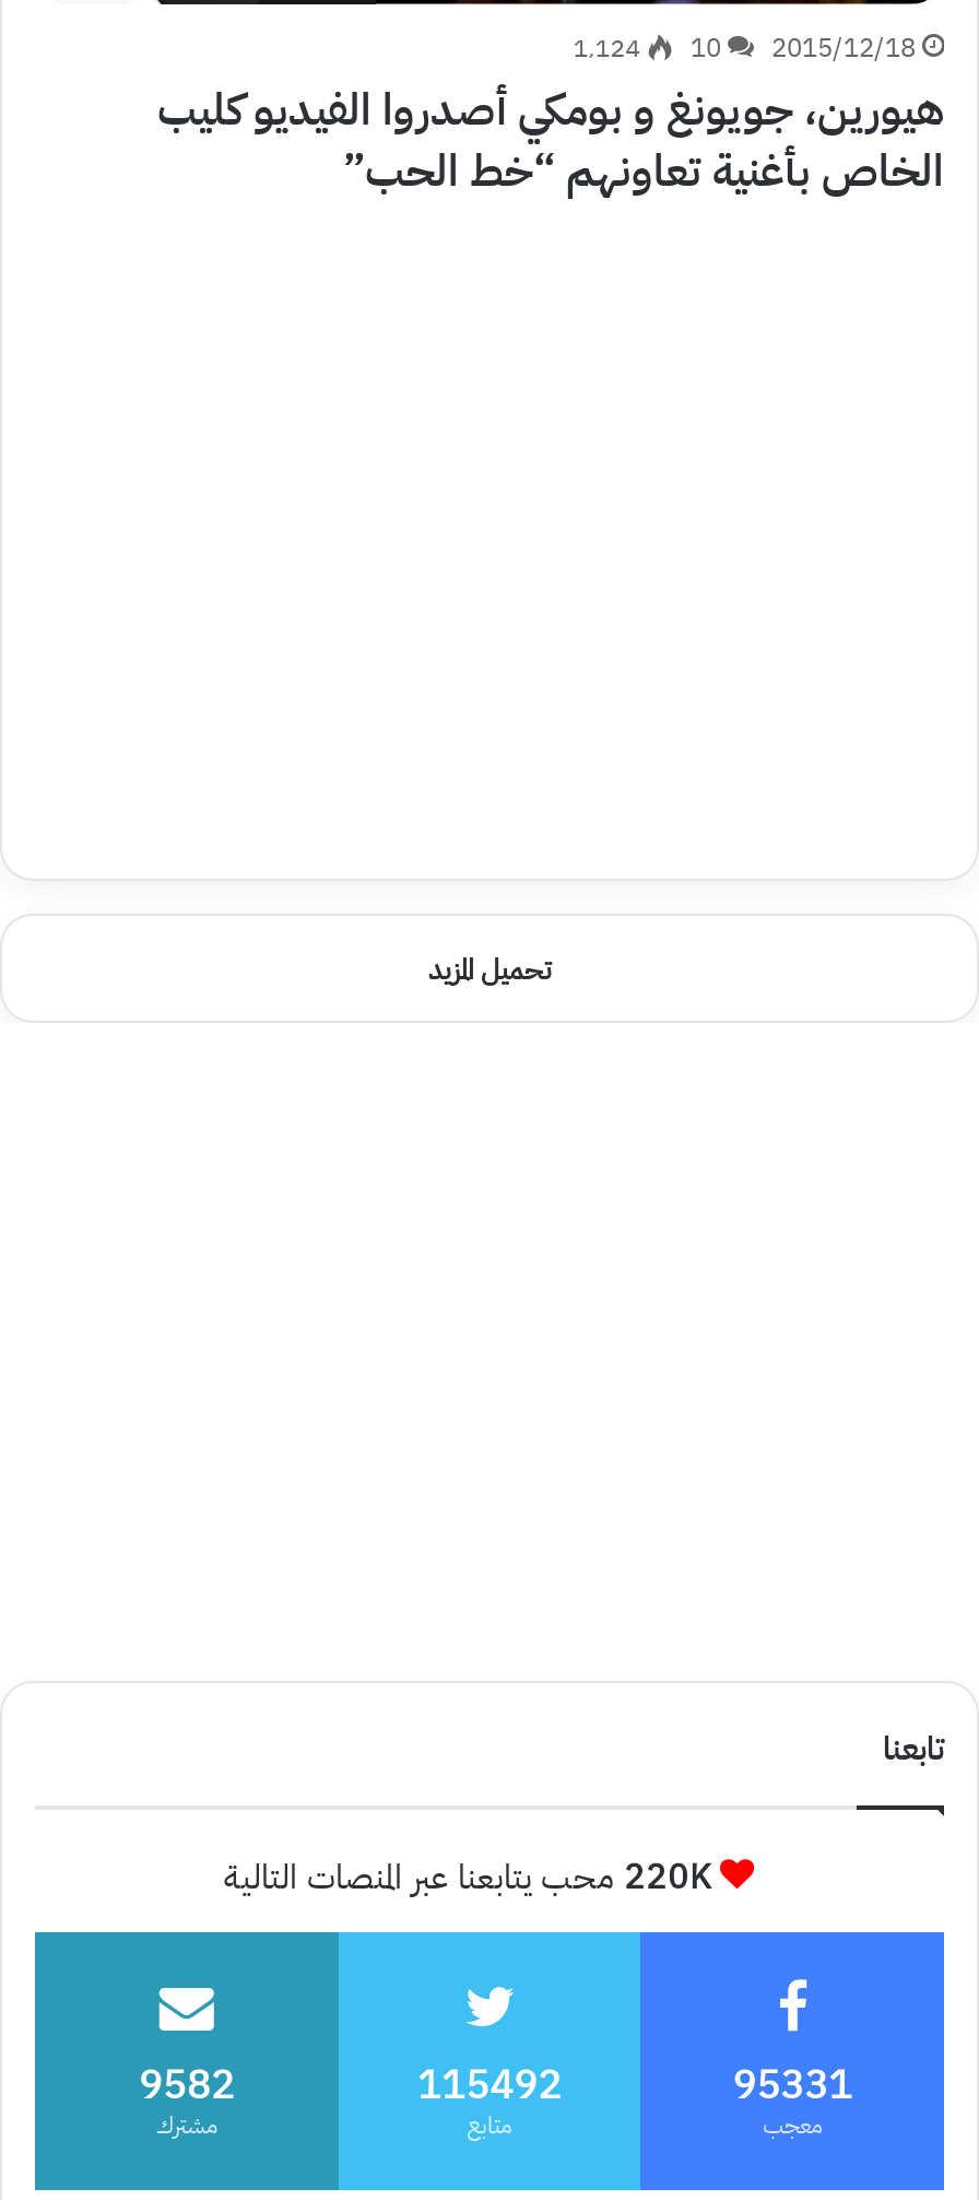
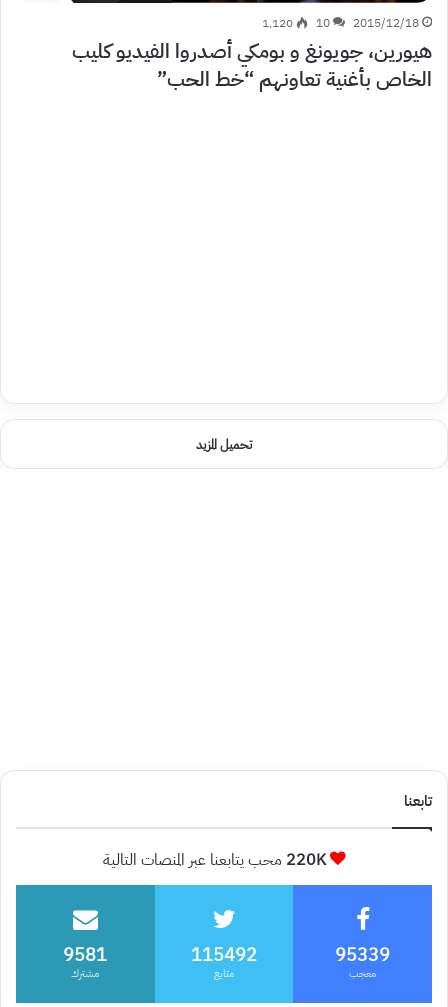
[573,30,916,69] 1٬124 10 2015/12/18 -> [262,13,419,31] 1٬120 10 2015/12/18
[139,2056,235,2115] 9582 -> [63,940,107,967] 9581
[733,2056,853,2115] 95331 -> [335,940,390,967] 95339

